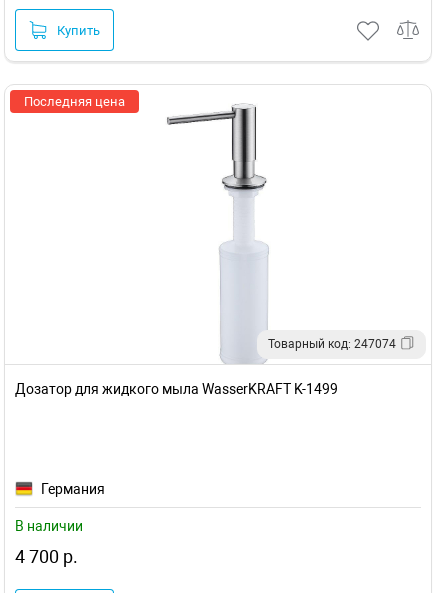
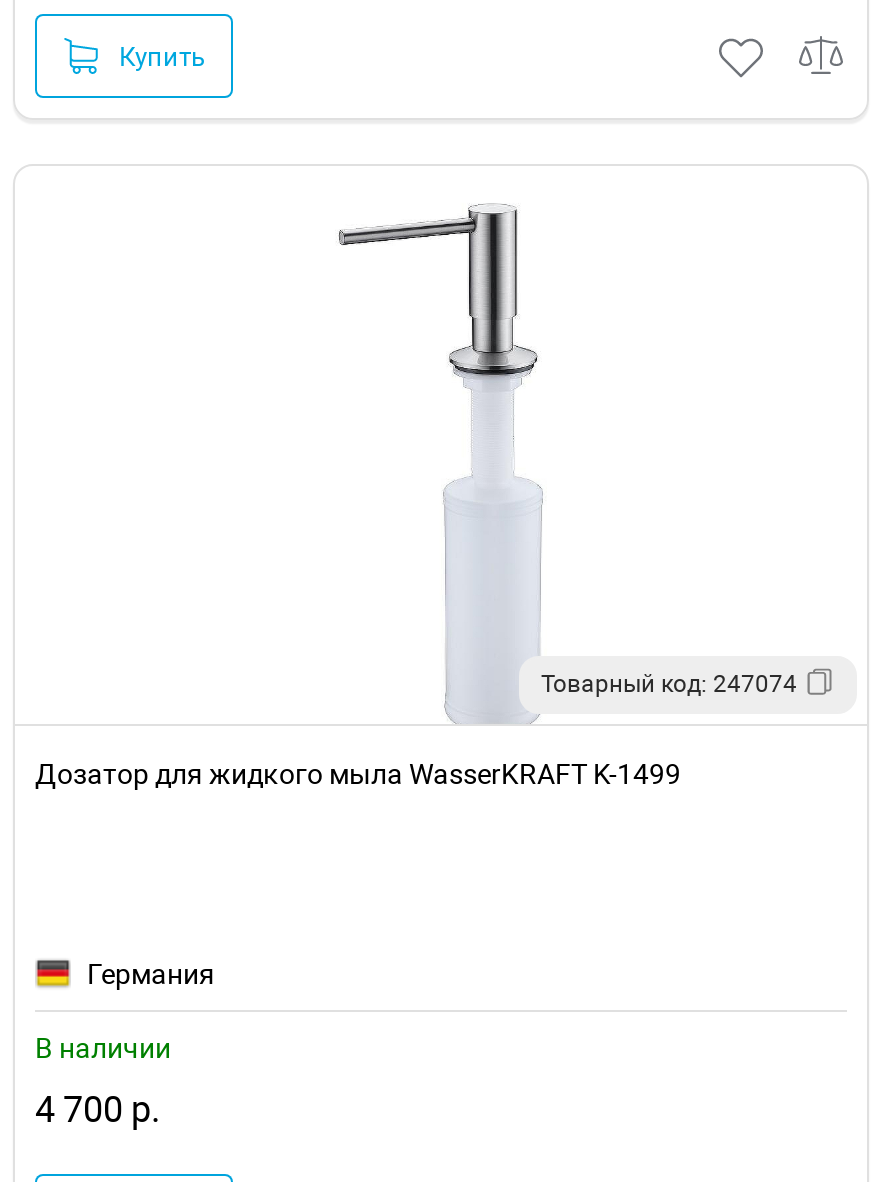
[24,94,125,109] Последняя цена -> none

